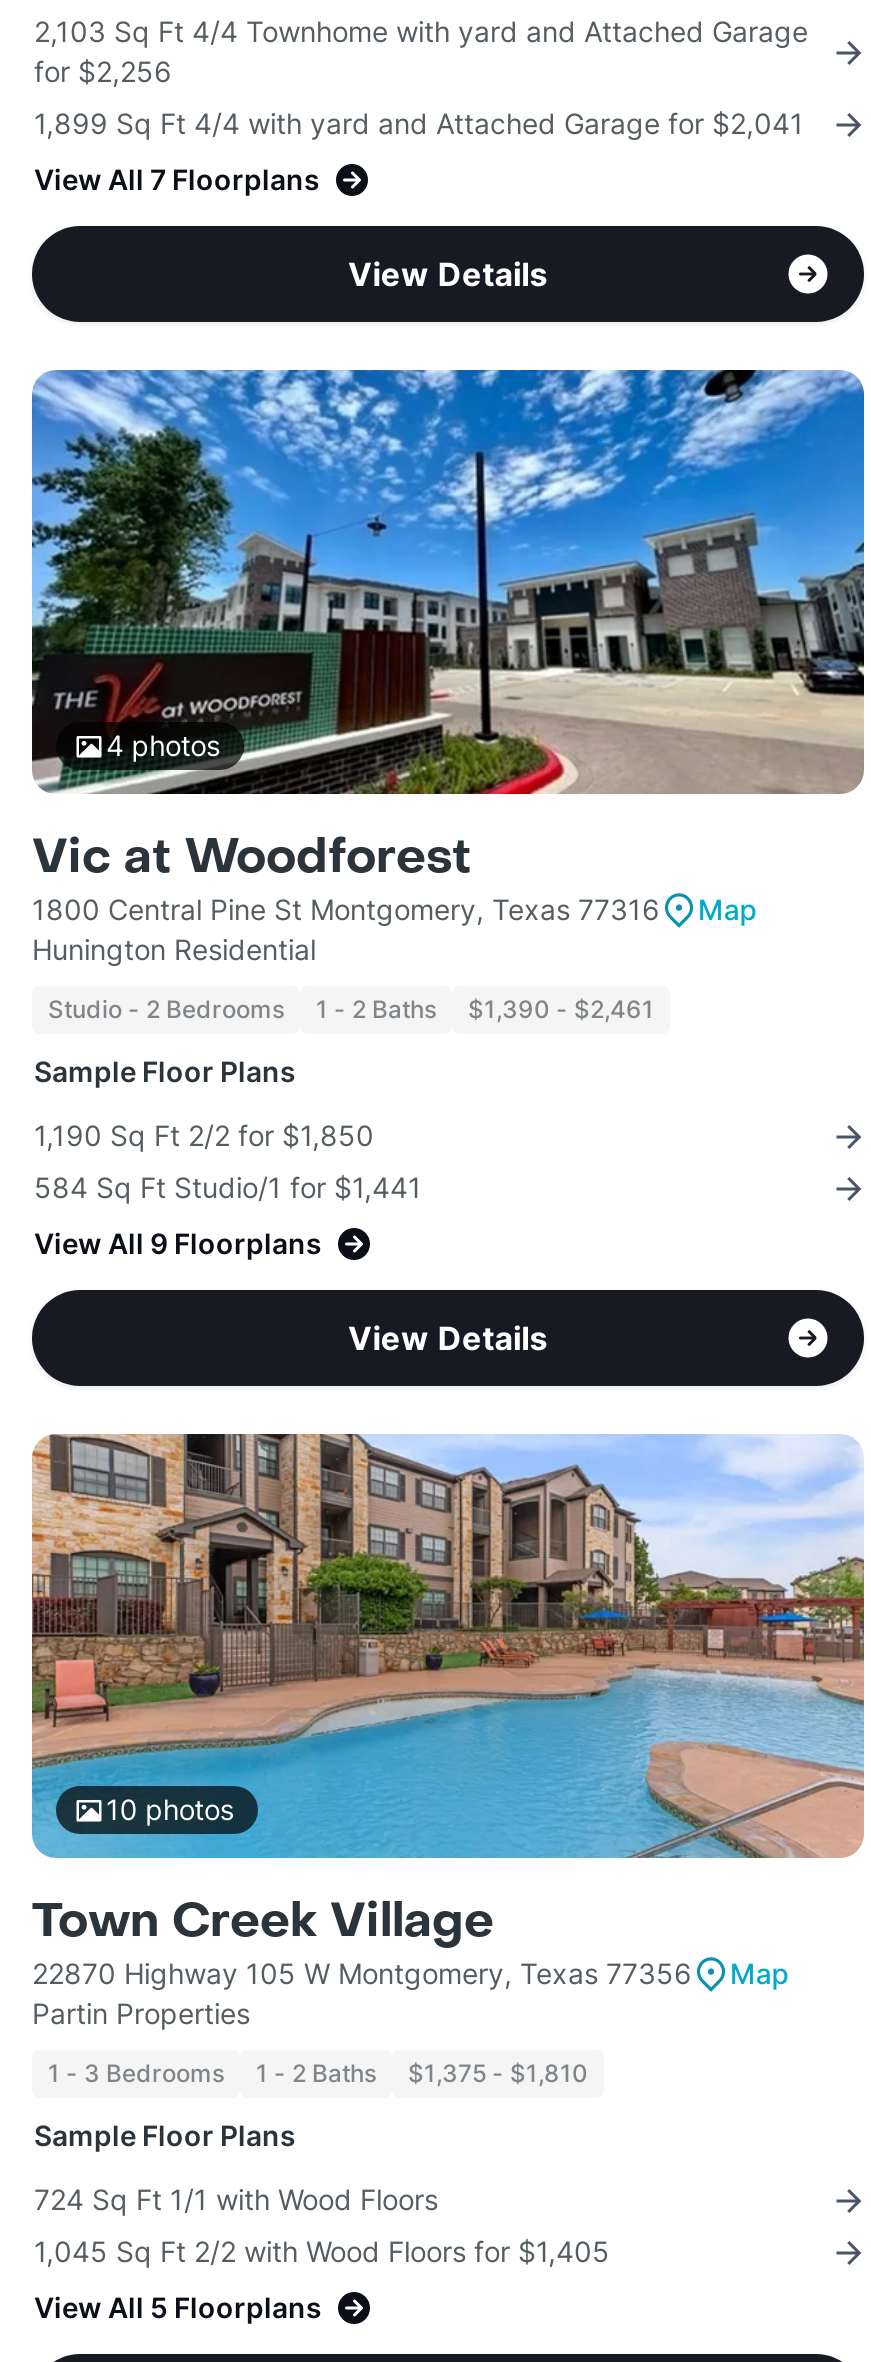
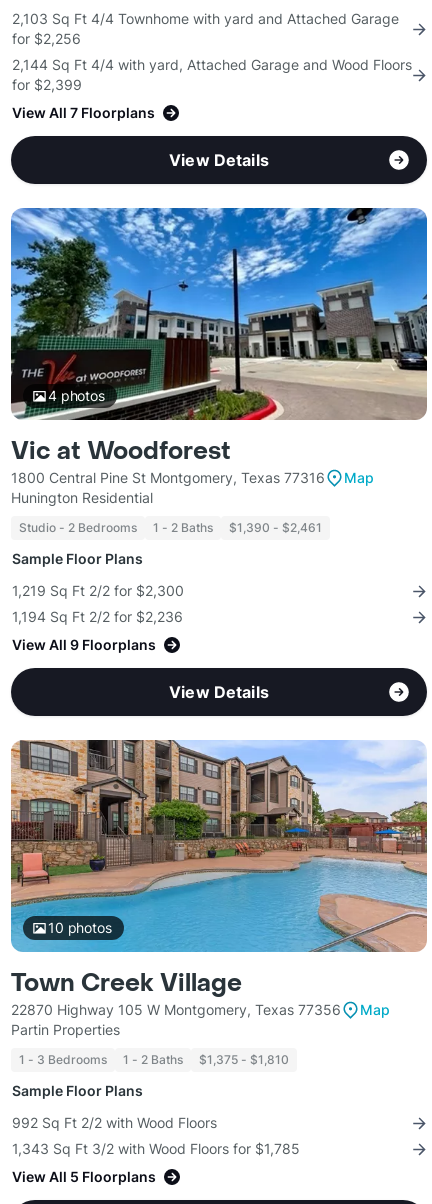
[34,106,804,140] 1,899 Sq Ft 4/4 with yard and Attached Garage for $2,041 -> [12,56,412,93] 2,144 Sq Ft 4/4 with yard, Attached Garage and Wood Floors | for $2,399
[34,1118,374,1152] 1,190 Sq Ft 2/2 for $1,850 -> [12,582,184,599] 1,219 Sq Ft 2/2 for $2,300
[34,1170,422,1204] 584 Sq Ft Studio/1 for $1,441 -> [12,608,183,625] 1,194 Sq Ft 2/2 for $2,236
[34,2182,438,2216] 724 Sq Ft 1/1 with Wood Floors -> [12,1114,217,1131] 992 Sq Ft 2/2 with Wood Floors
[34,2234,610,2268] 1,045 Sq Ft 2/2 with Wood Floors for $1,405 -> [12,1140,300,1157] 1,343 Sq Ft 3/2 with Wood Floors for $1,785

